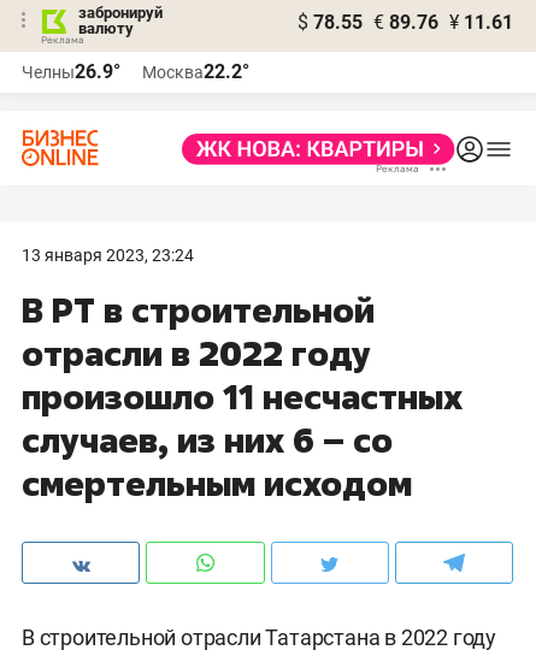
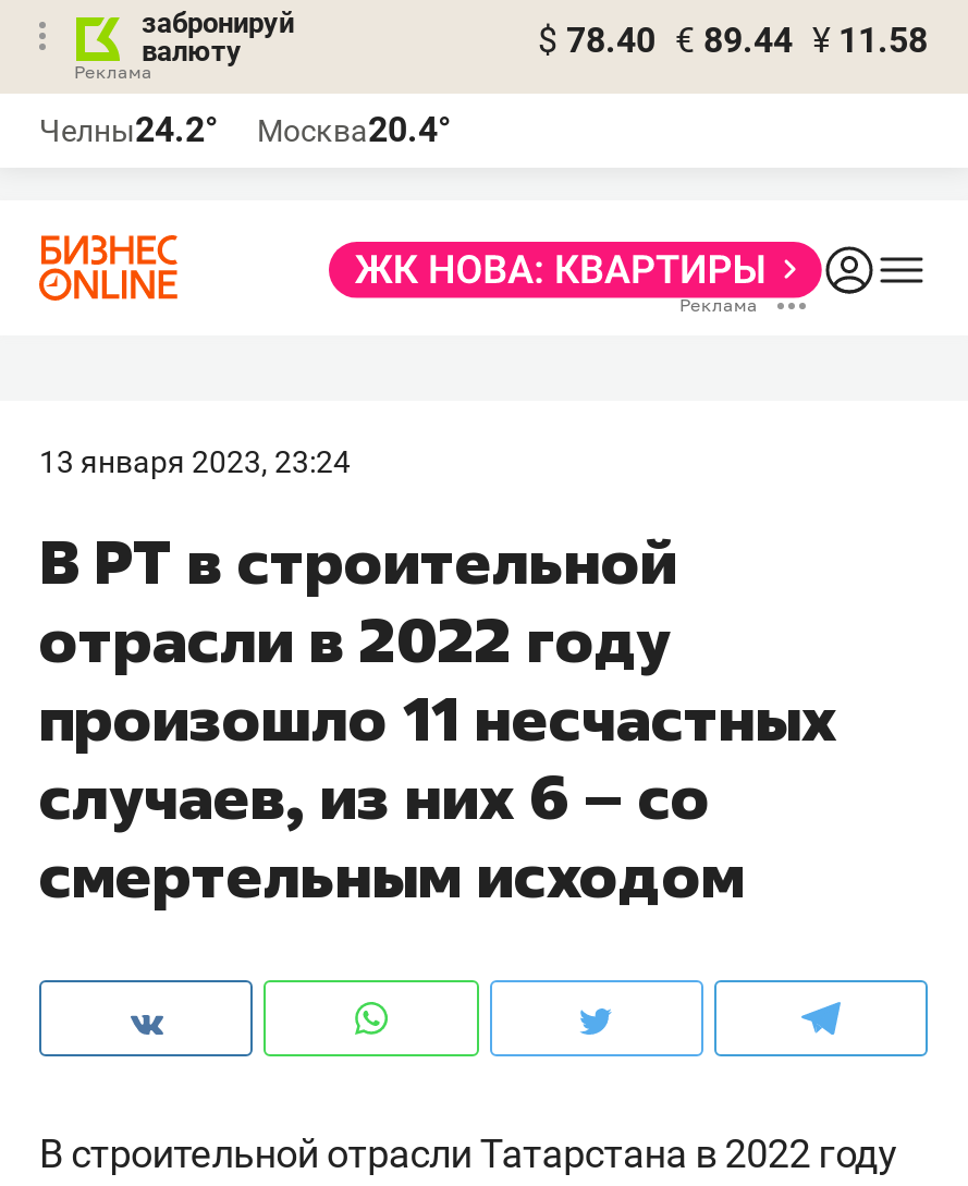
[298,11,513,34] $ 78.55 € 89.76 ¥ 11.61 -> [538,20,928,61] $ 78.40 € 89.44 ¥ 11.58
[22,60,120,83] Челны26.9° -> [39,109,218,150] Челны24.2°
[142,60,249,83] Москва22.2° -> [257,109,451,150] Москва20.4°

